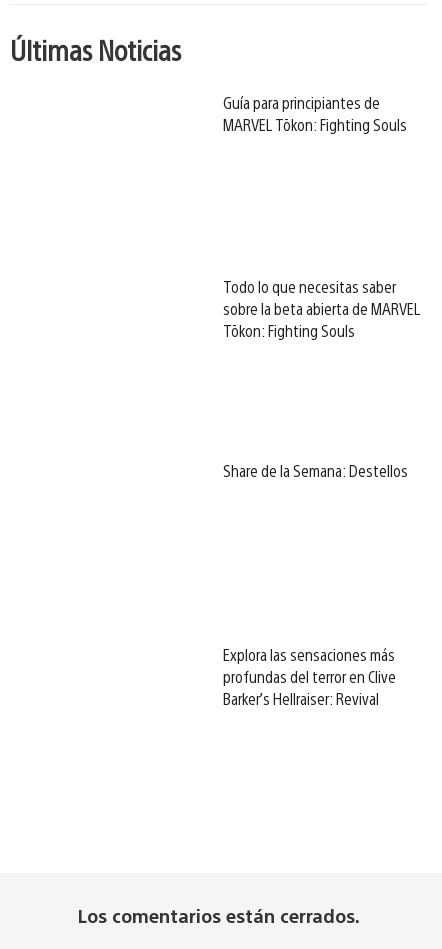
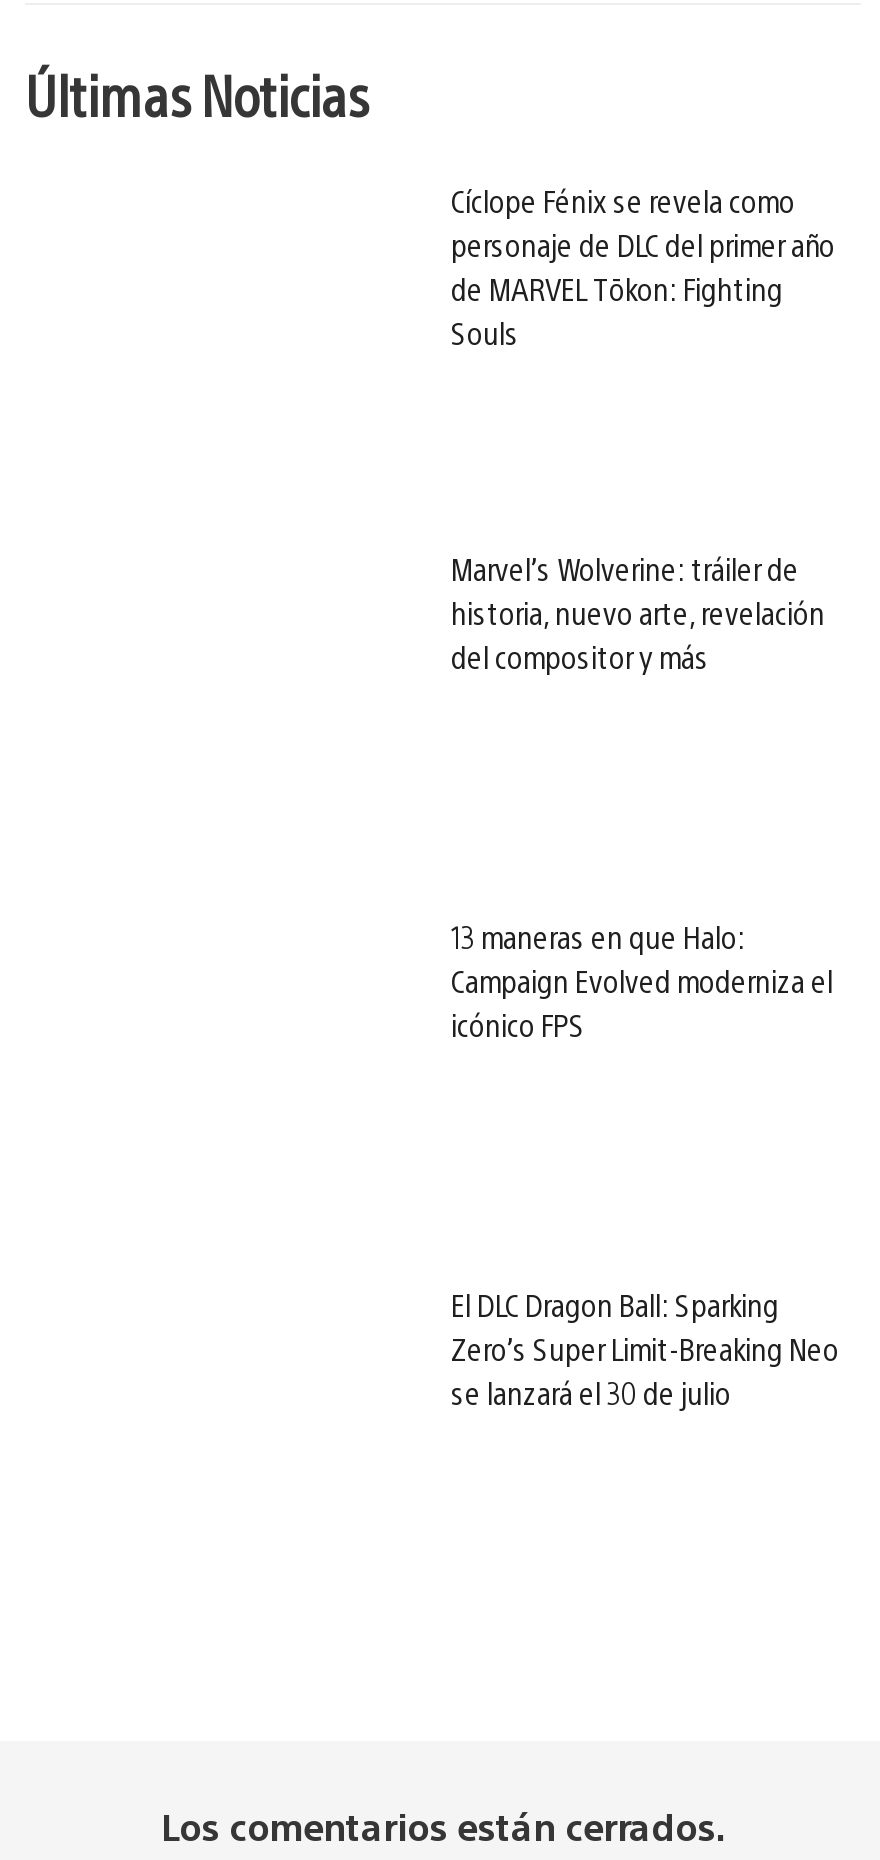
[223,92,407,135] Guía para principiantes de | MARVEL Tōkon: Fighting Souls -> [451,179,835,353] Cíclope Fénix se revela como | personaje de DLC del primer año | de MARVEL Tōkon: Fighting | Souls
[223,276,420,341] Todo lo que necesitas saber | sobre la beta abierta de MARVEL | Tōkon: Fighting Souls -> [451,547,825,677] Marvel’s Wolverine: tráiler de | historia, nuevo arte, revelación | del compositor y más
[223,460,408,481] Share de la Semana: Destellos -> [451,915,833,1045] 13 maneras en que Halo: | Campaign Evolved moderniza el | icónico FPS
[223,644,396,709] Explora las sensaciones más | profundas del terror en Clive | Barker’s Hellraiser: Revival -> [451,1283,839,1413] El DLC Dragon Ball: Sparking | Zero’s Super Limit-Breaking Neo | se lanzará el 30 de julio

